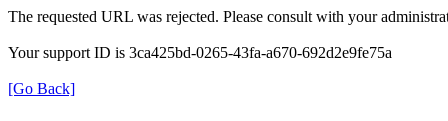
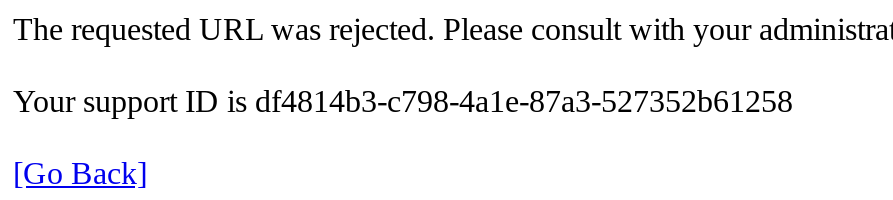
[8,44,392,61] Your support ID is 3ca425bd-0265-43fa-a670-692d2e9fe75a -> [13,84,793,118] Your support ID is df4814b3-c798-4a1e-87a3-527352b61258

